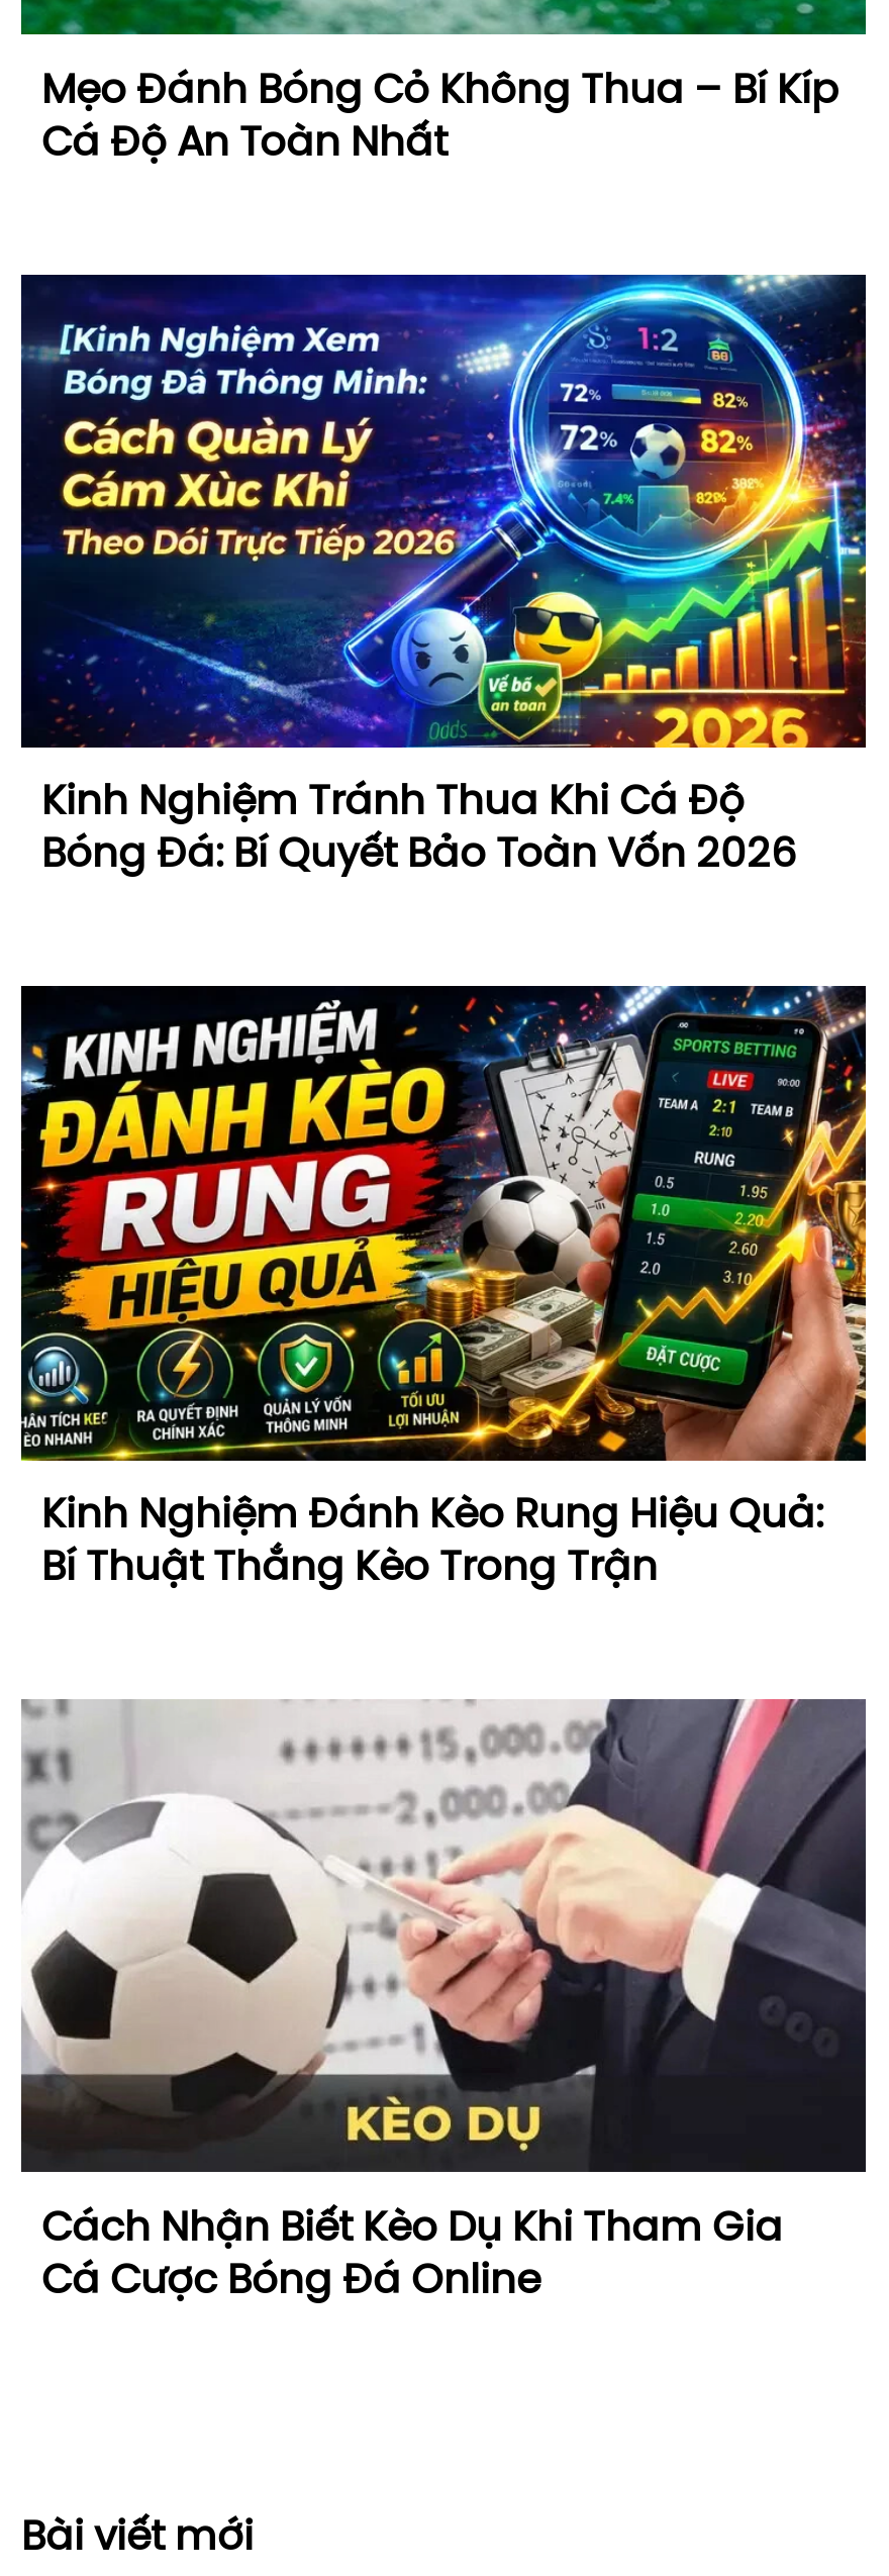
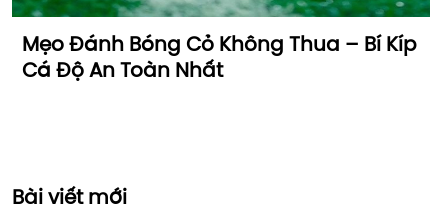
[21,273,868,879] [image] | Kinh Nghiệm Tránh Thua Khi Cá Độ | Bóng Đá: Bí Quyết Bảo Toàn Vốn 2026 -> none
[19,984,868,1592] [image] | Kinh Nghiệm Đánh Kèo Rung Hiệu Quả: | Bí Thuật Thắng Kèo Trong Trận -> none
[19,1697,866,2304] [image] | Cách Nhận Biết Kèo Dụ Khi Tham Gia | Cá Cược Bóng Đá Online -> none

